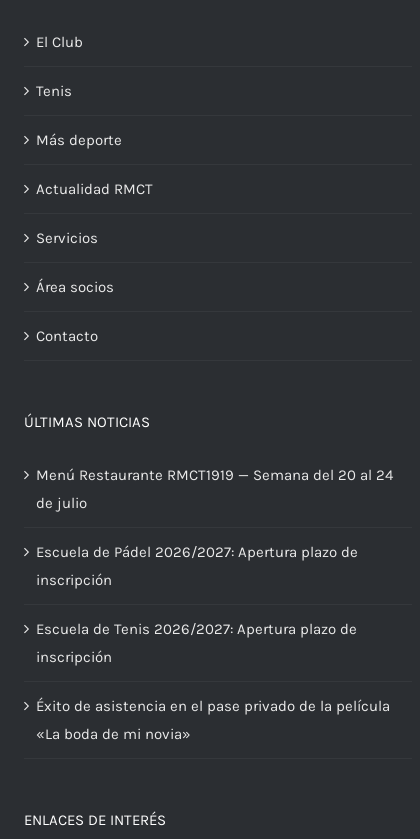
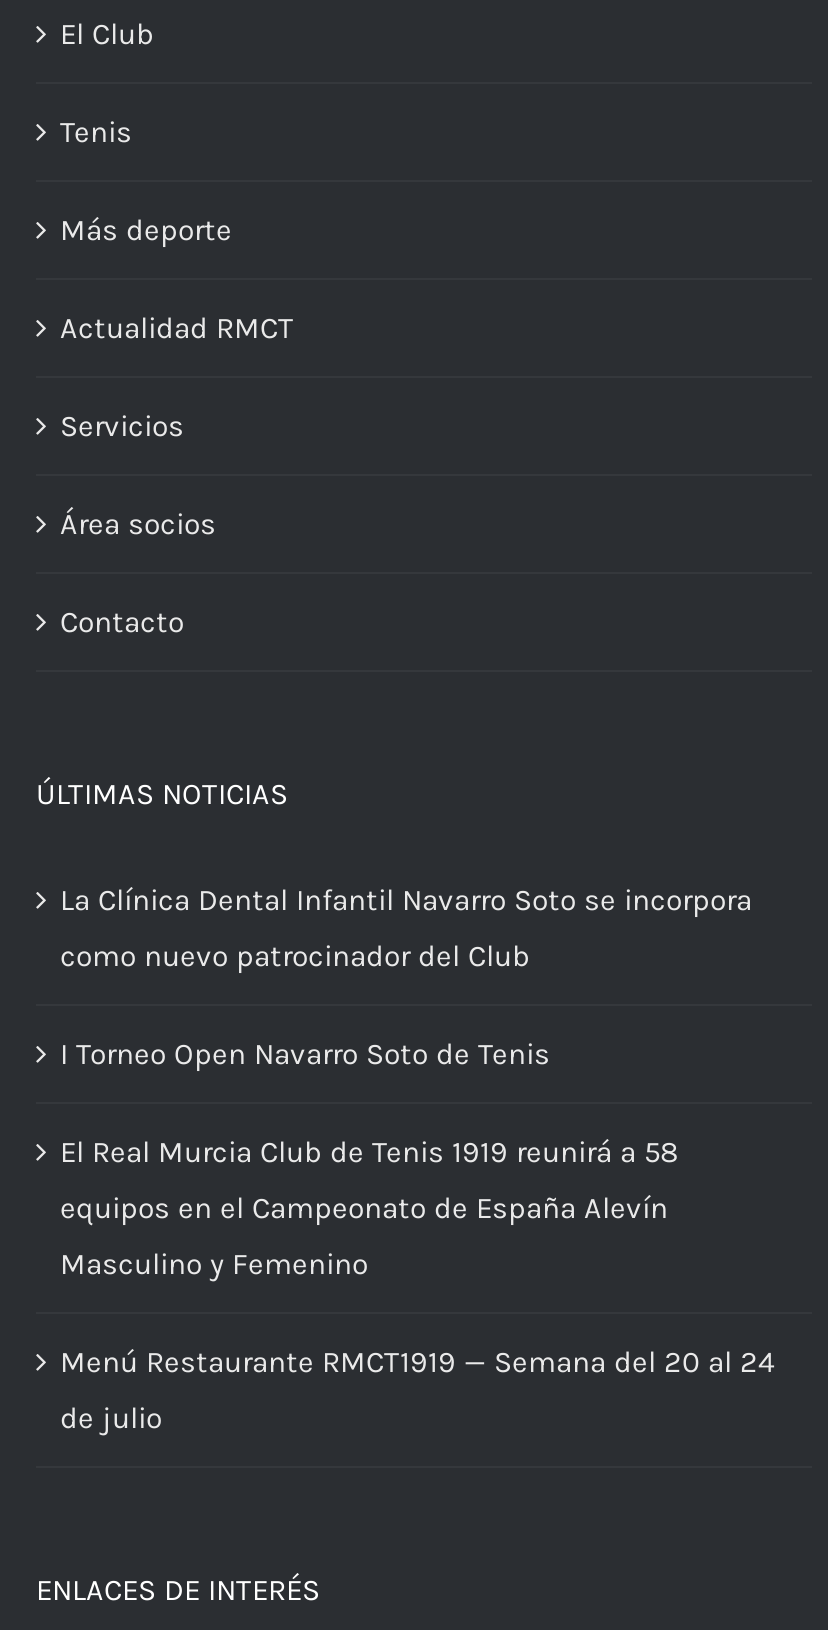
none -> [60,881,752,1281] La Clínica Dental Infantil Navarro Soto se incorpora | como nuevo patrocinador del Club | I Torneo Open Navarro Soto de Tenis | El Real Murcia Club de Tenis 1919 reunirá a 58 | equipos en el Campeonato de España Alevín | Masculino y Femenino
moved [36,466,393,512] -> [60,1343,774,1435]: Menú Restaurante RMCT1919 — Semana del 20 al 24 | de julio
[36,543,390,743] Escuela de Pádel 2026/2027: Apertura plazo de | inscripción | Escuela de Tenis 2026/2027: Apertura plazo de | inscripción | Éxito de asistencia en el pase privado de la película | «La boda de mi novia» -> none

